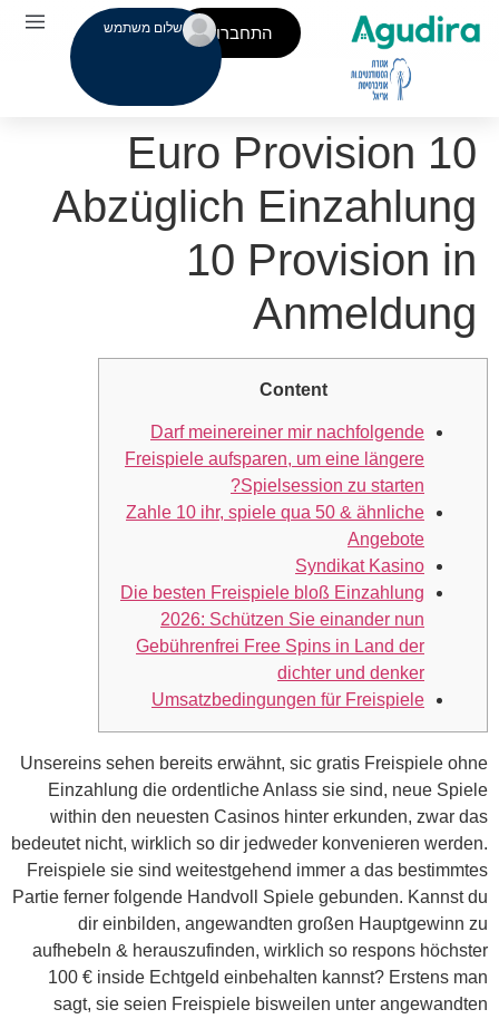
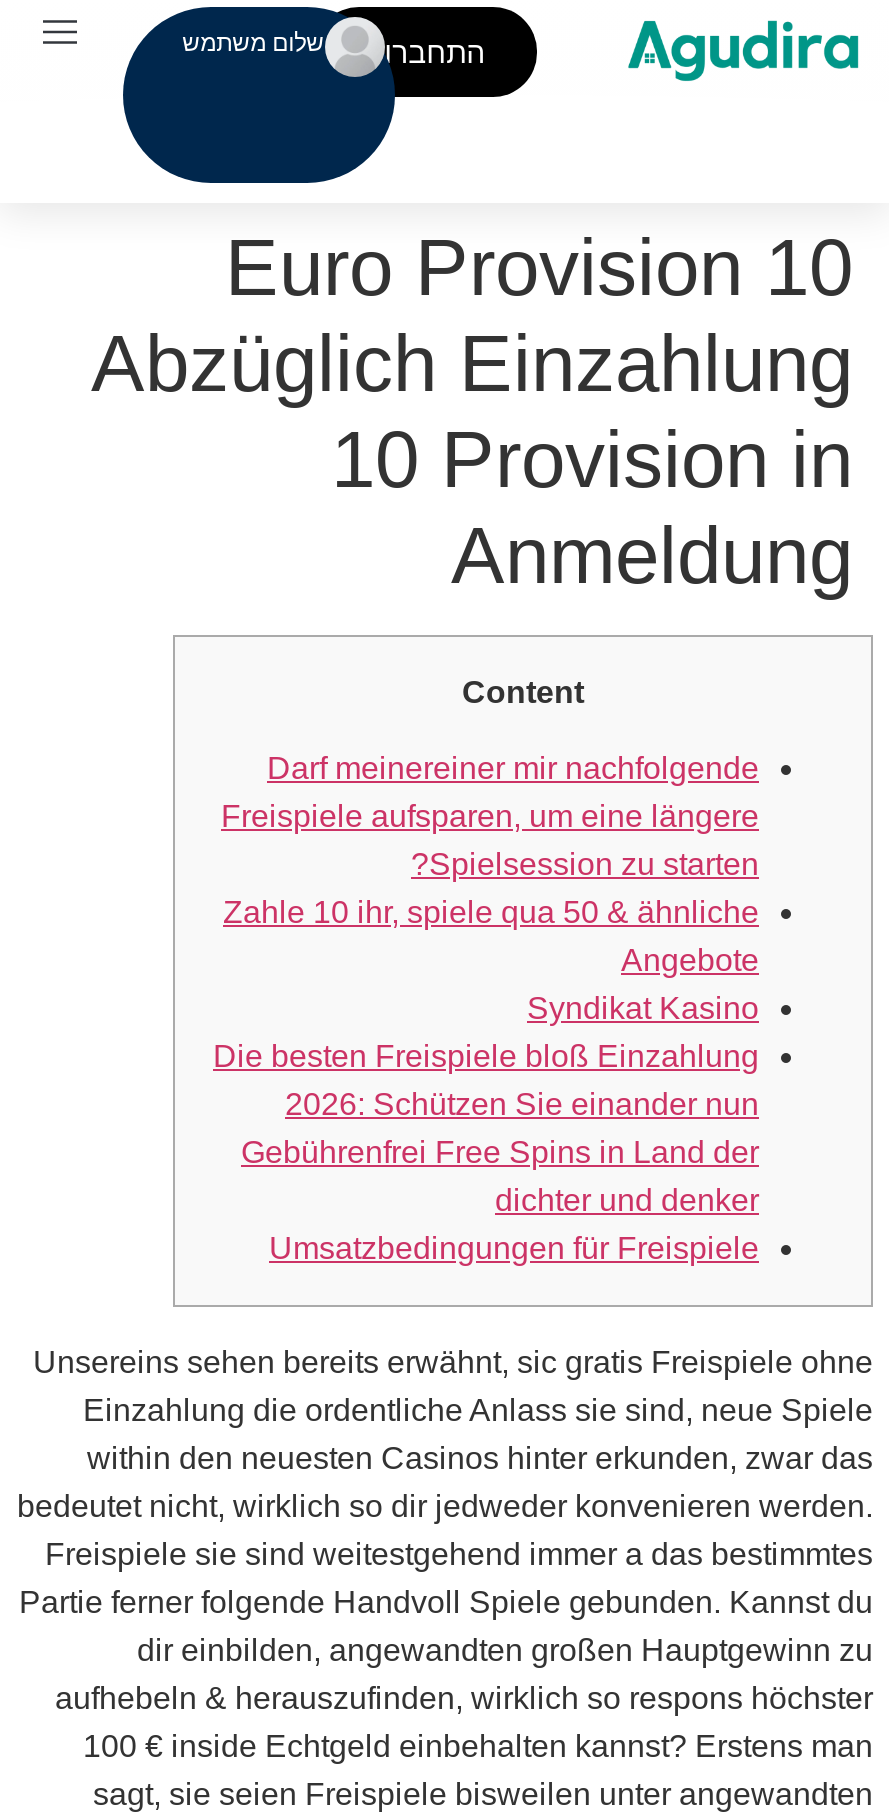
[351,57,412,100] [image] -> none

